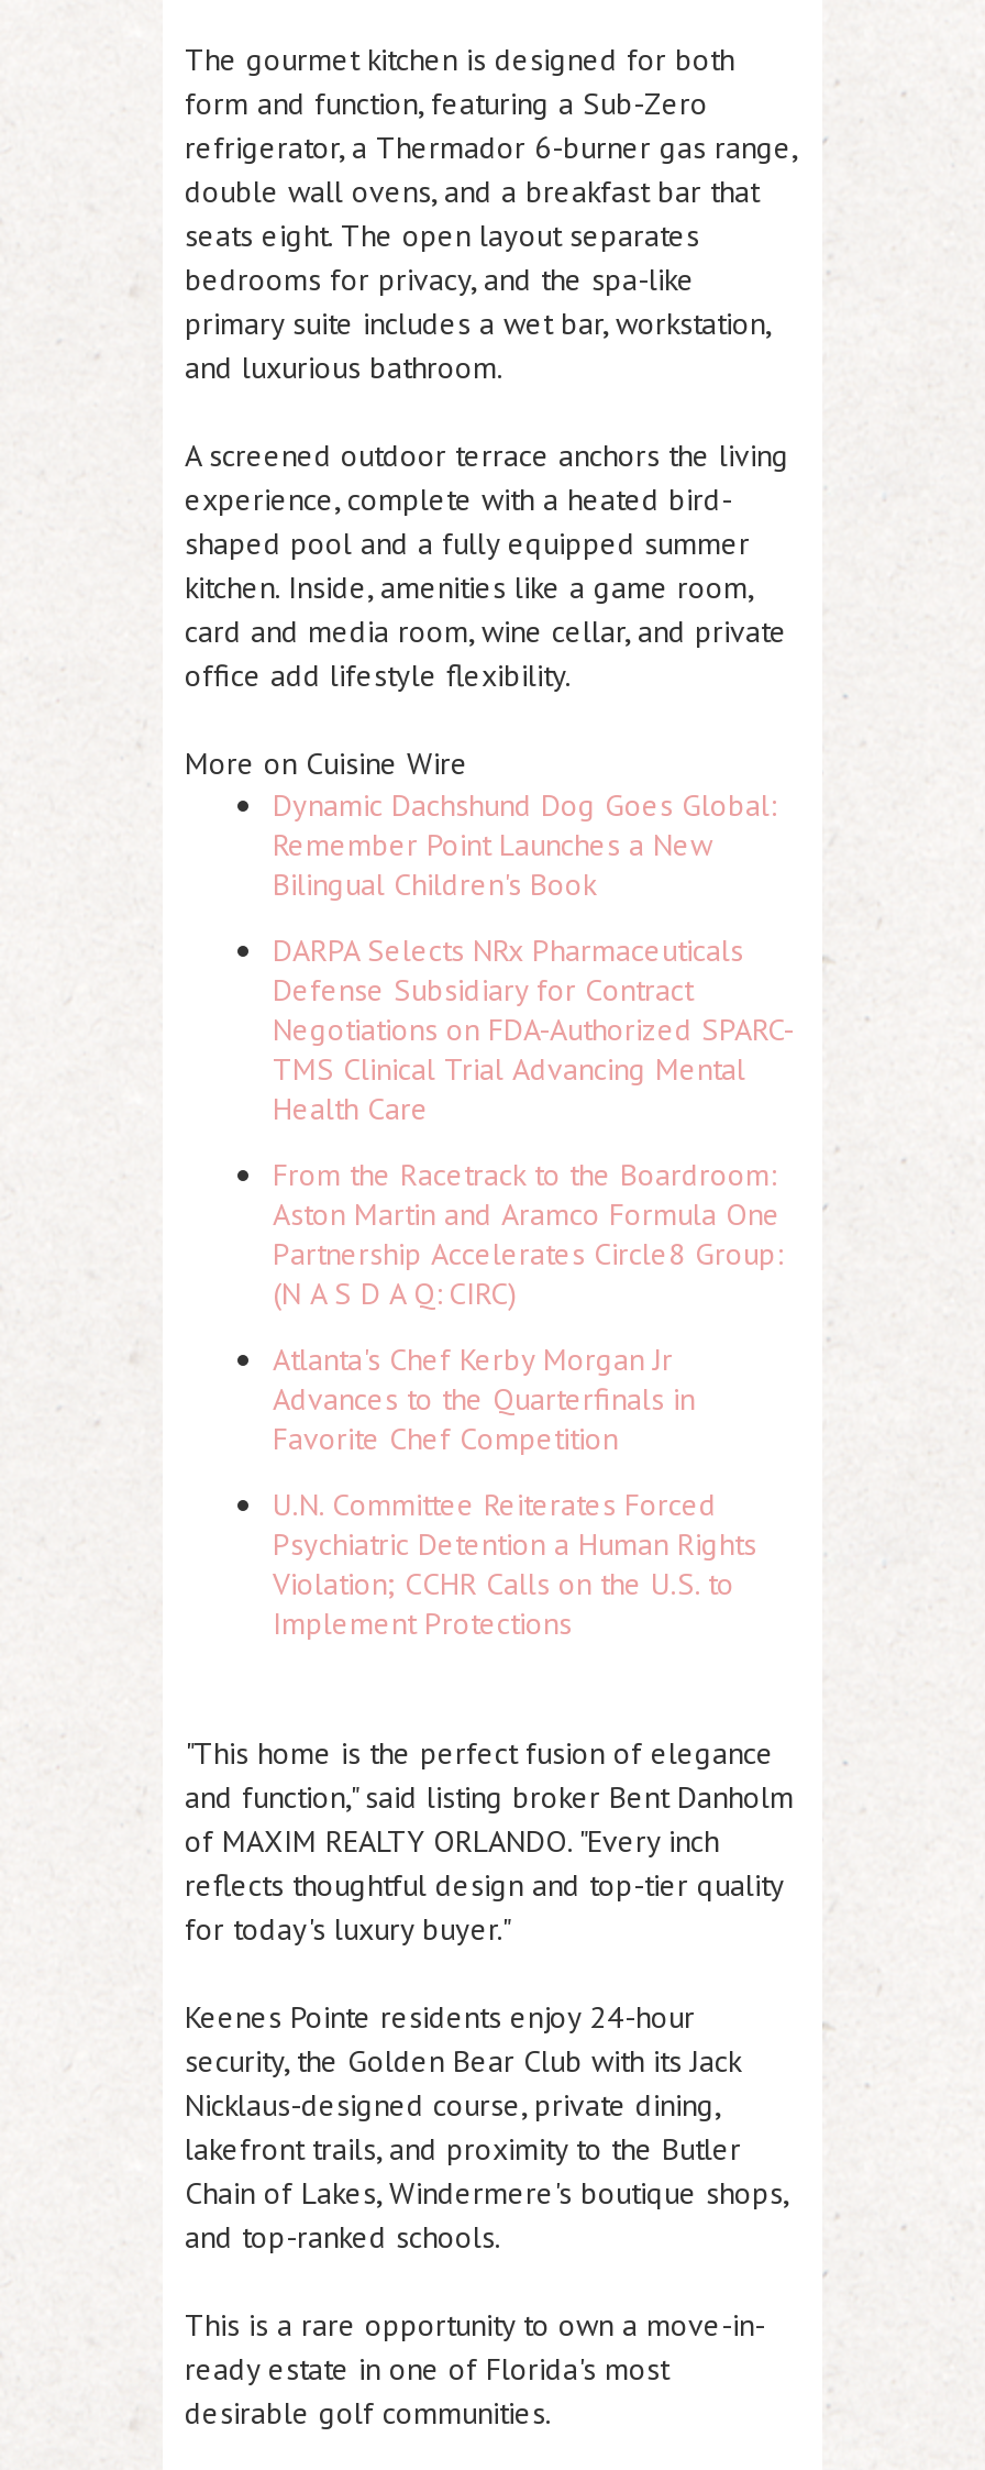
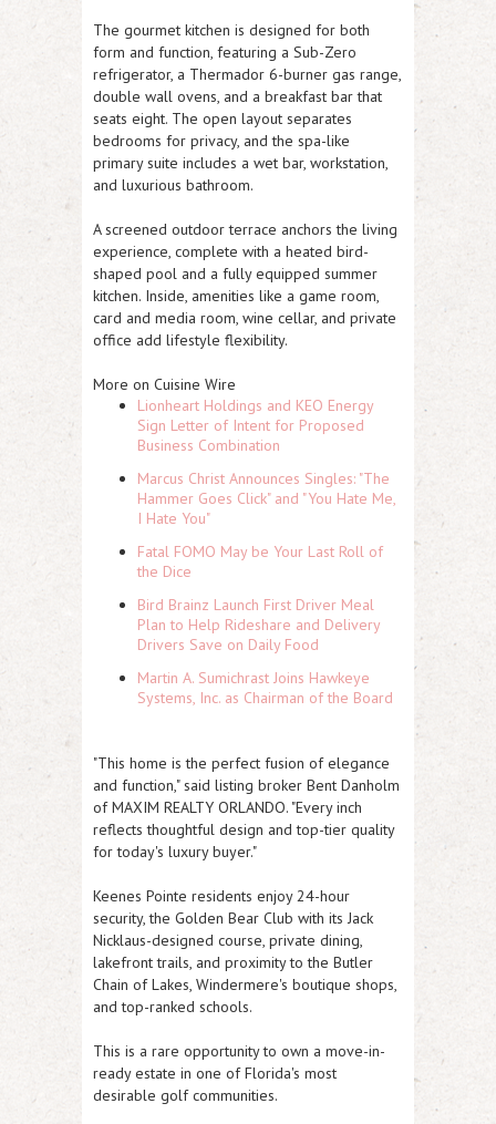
[273,784,774,903] Dynamic Dachshund Dog Goes Global: | Remember Point Launches a New | Bilingual Children's Book -> [137,395,373,455] Lionheart Holdings and KEO Energy | Sign Letter of Intent for Proposed | Business Combination
[273,929,794,1127] DARPA Selects NRx Pharmaceuticals | Defense Subsidiary for Contract | Negotiations on FDA-Authorized SPARC- | TMS Clinical Trial Advancing Mental | Health Care -> [137,468,395,528] Marcus Christ Announces Singles: "The | Hammer Goes Click" and "You Hate Me, | I Hate You"
[273,1154,781,1312] From the Racetrack to the Boardroom: | Aston Martin and Aramco Formula One | Partnership Accelerates Circle8 Group: | (N A S D A Q: CIRC) -> [137,541,383,581] Fatal FOMO May be Your Last Roll of | the Dice
[273,1338,695,1457] Atlanta's Chef Kerby Morgan Jr | Advances to the Quarterfinals in | Favorite Chef Competition -> [137,594,380,654] Bird Brainz Launch First Driver Meal | Plan to Help Rideshare and Delivery | Drivers Save on Daily Food
[273,1484,756,1642] U.N. Committee Reiterates Forced | Psychiatric Detention a Human Rights | Violation; CCHR Calls on the U.S. to | Implement Protections -> [137,667,393,707] Martin A. Sumichrast Joins Hawkeye | Systems, Inc. as Chairman of the Board

